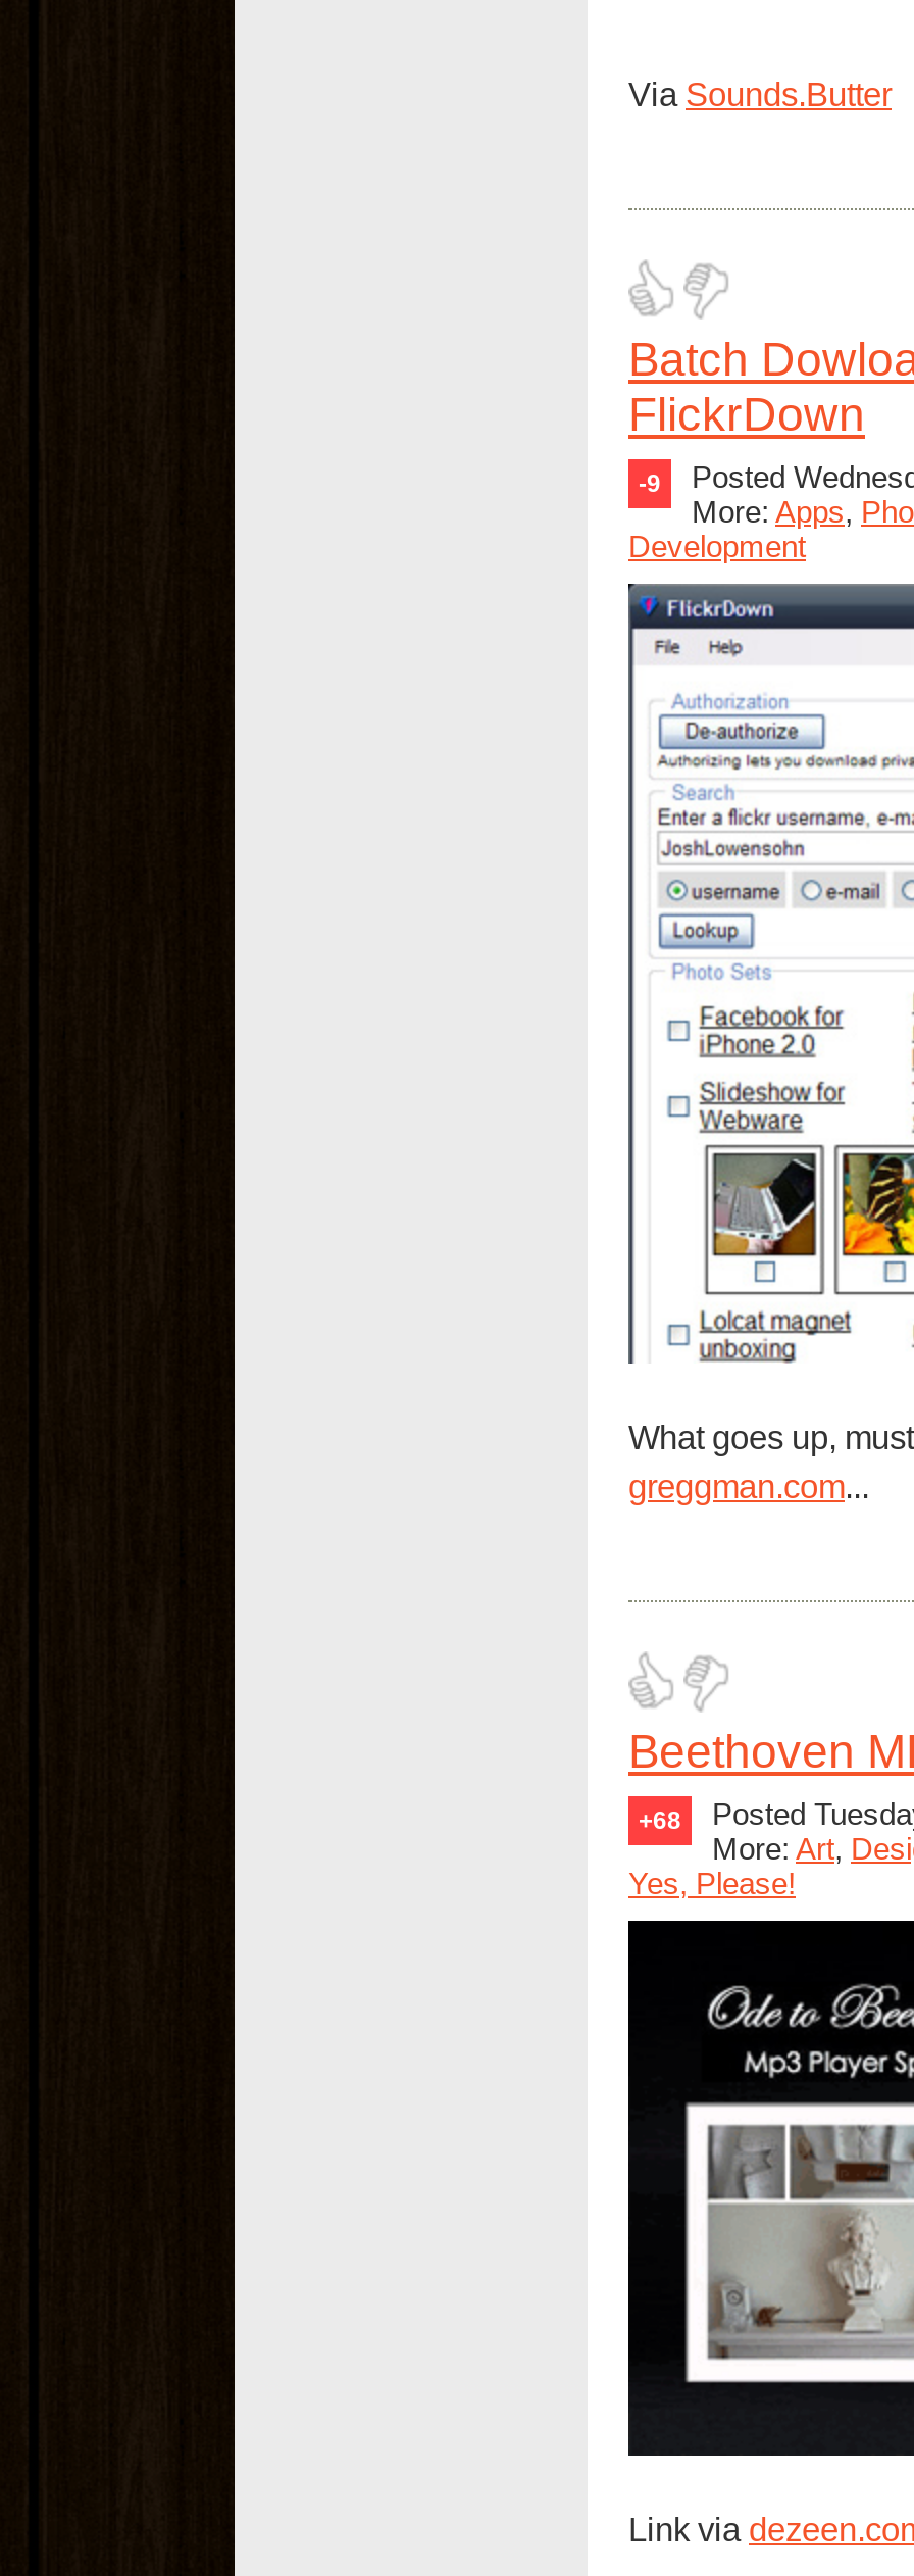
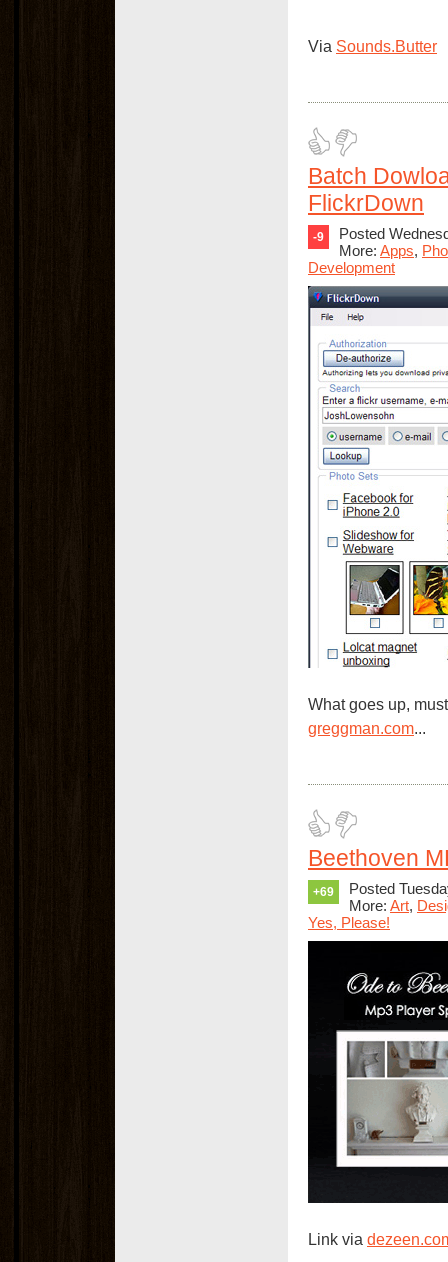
[639,1806,681,1835] +68 -> [313,885,334,899] +69

